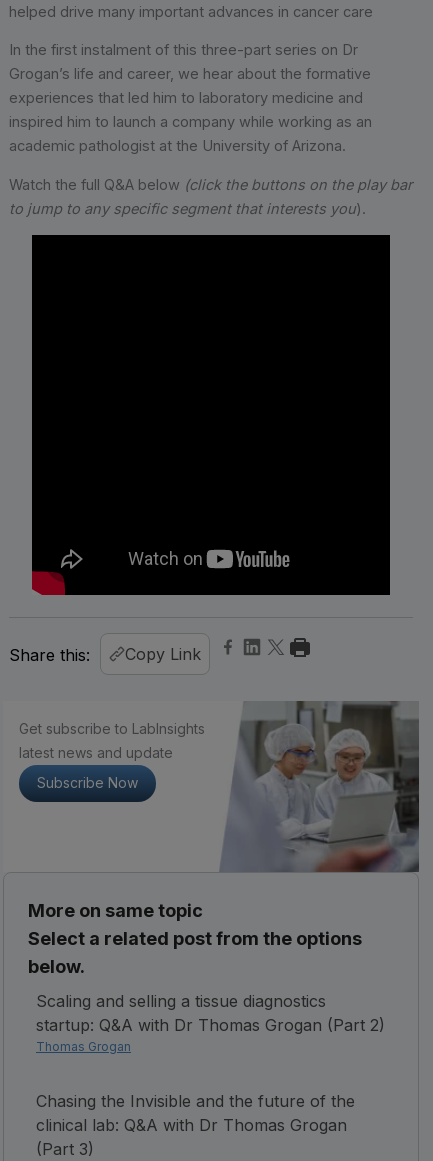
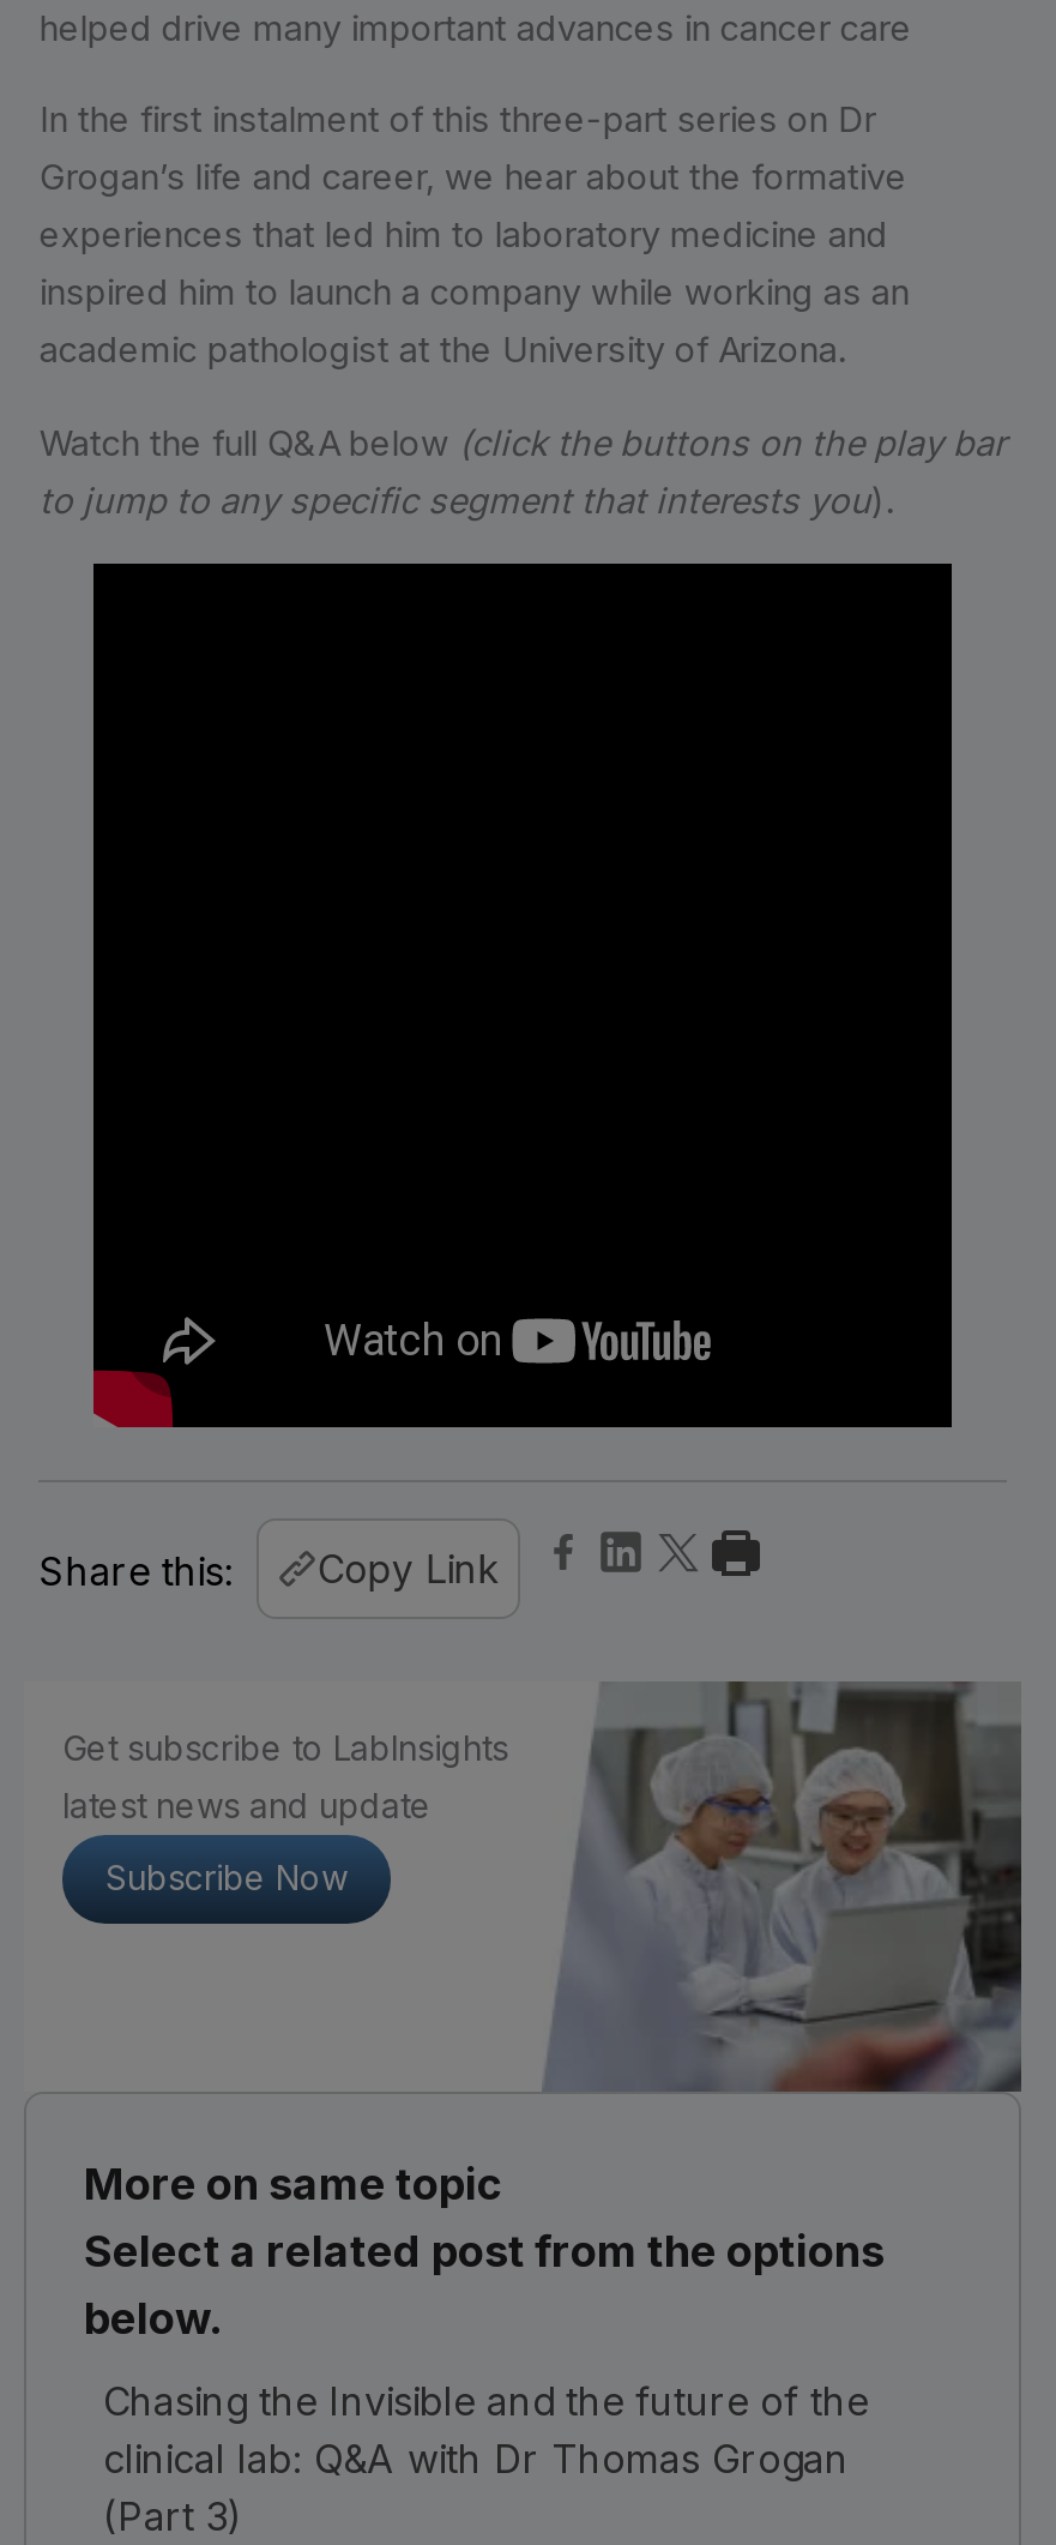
[36,991,385,1054] Scaling and selling a tissue diagnostics | startup: Q&A with Dr Thomas Grogan (Part 2) | Thomas Grogan -> none

